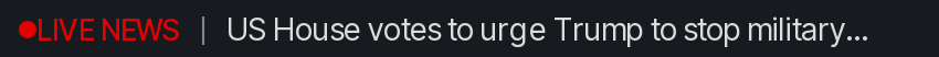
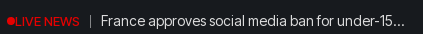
[226,10,845,47] US House votes to urge Trump to stop military -> [101,12,393,29] France approves social media ban for under-15

